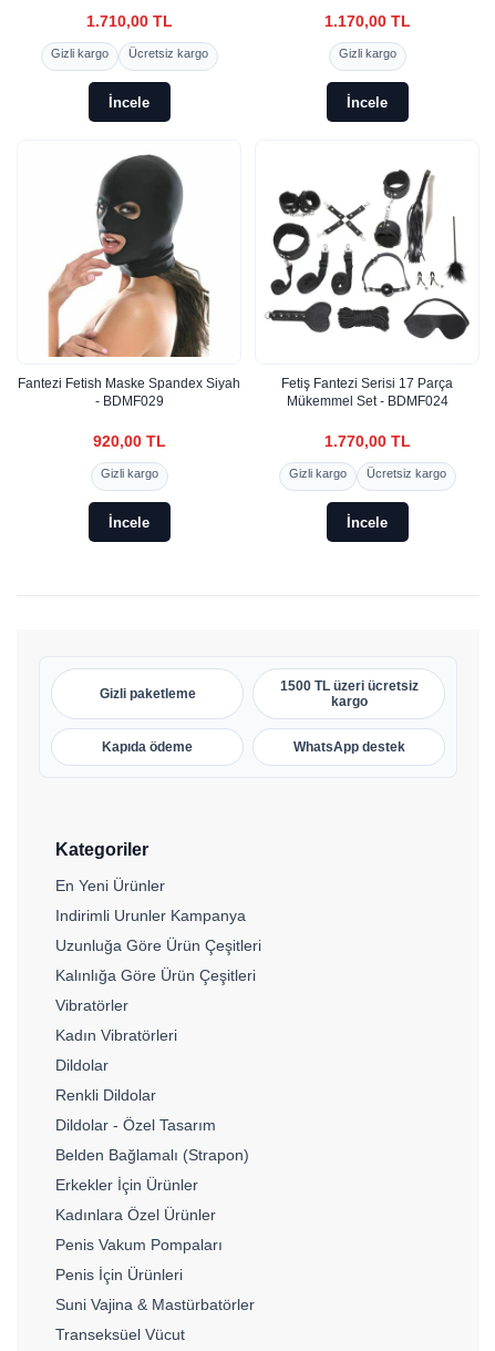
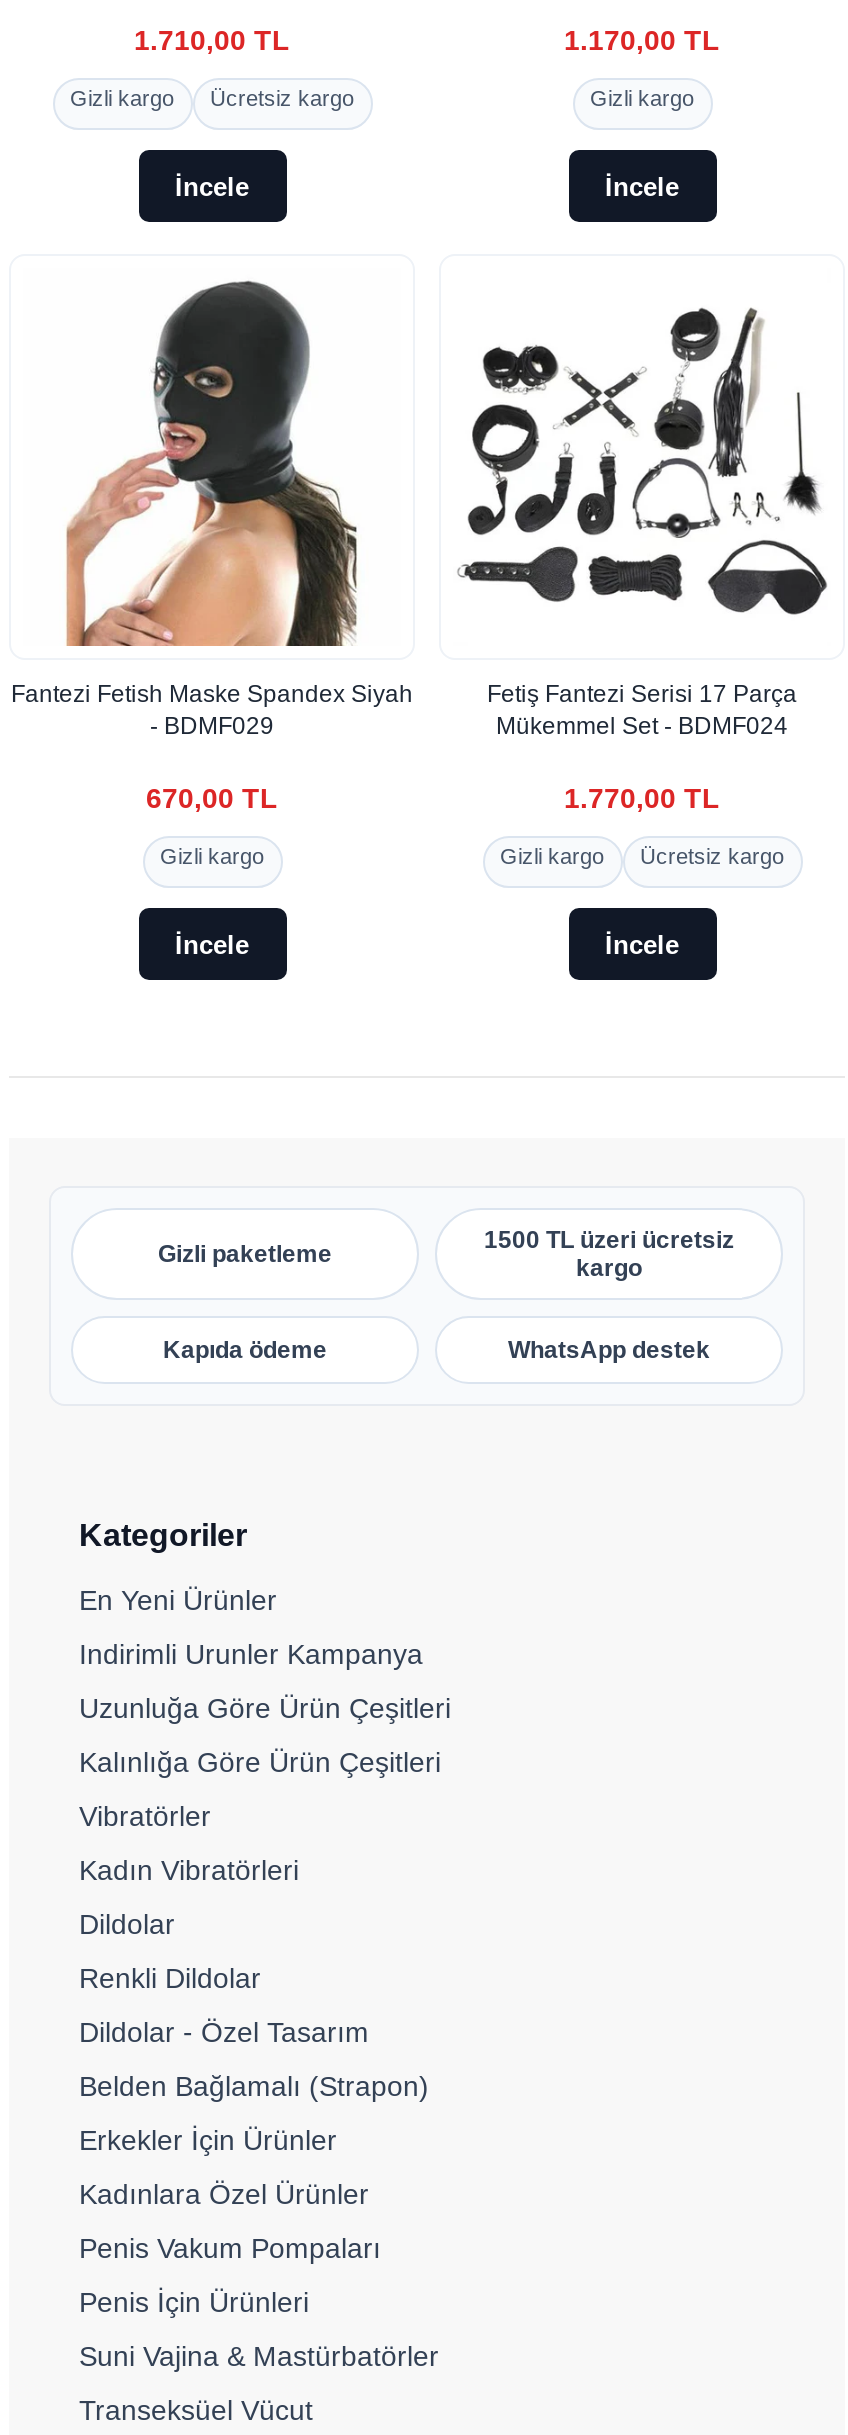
[92,432,166,450] 920,00 TL -> [146,782,278,814] 670,00 TL

